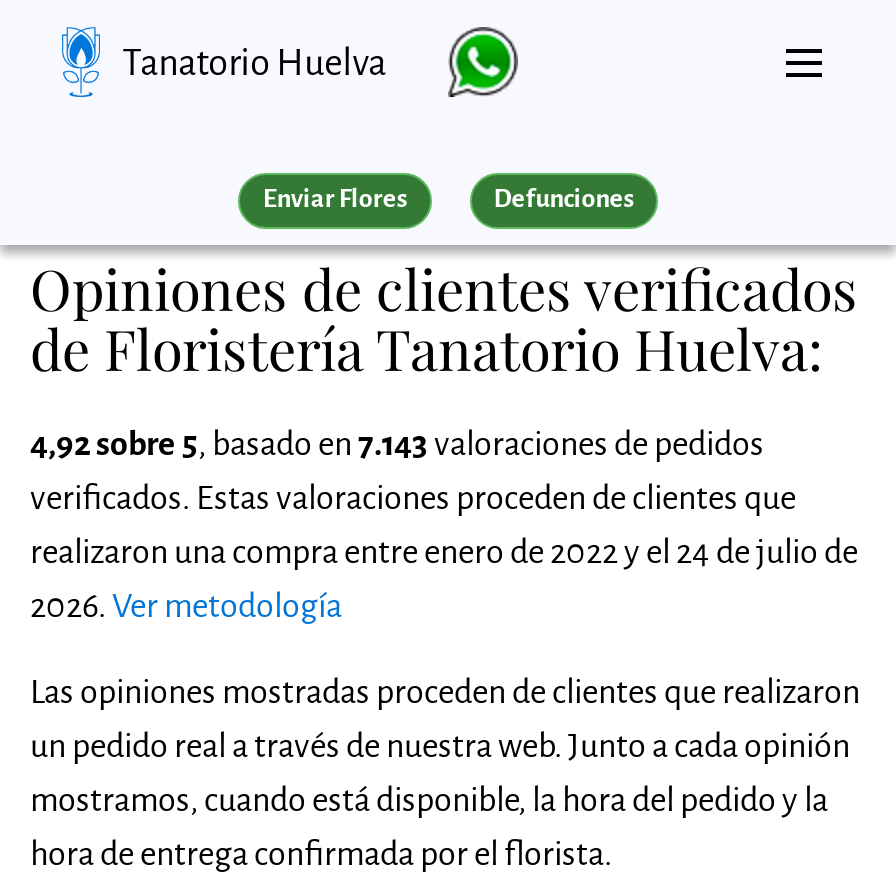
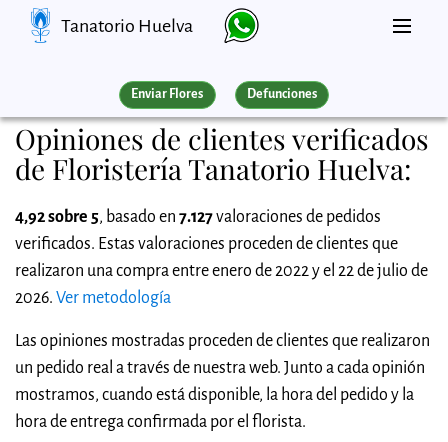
[30,427,764,463] 4,92 sobre 5, basado en 7.143 valoraciones de pedidos -> [15,208,381,226] 4,92 sobre 5, basado en 7.127 valoraciones de pedidos
[30,535,858,571] realizaron una compra entre enero de 2022 y el 24 de julio de -> [15,262,428,280] realizaron una compra entre enero de 2022 y el 22 de julio de

